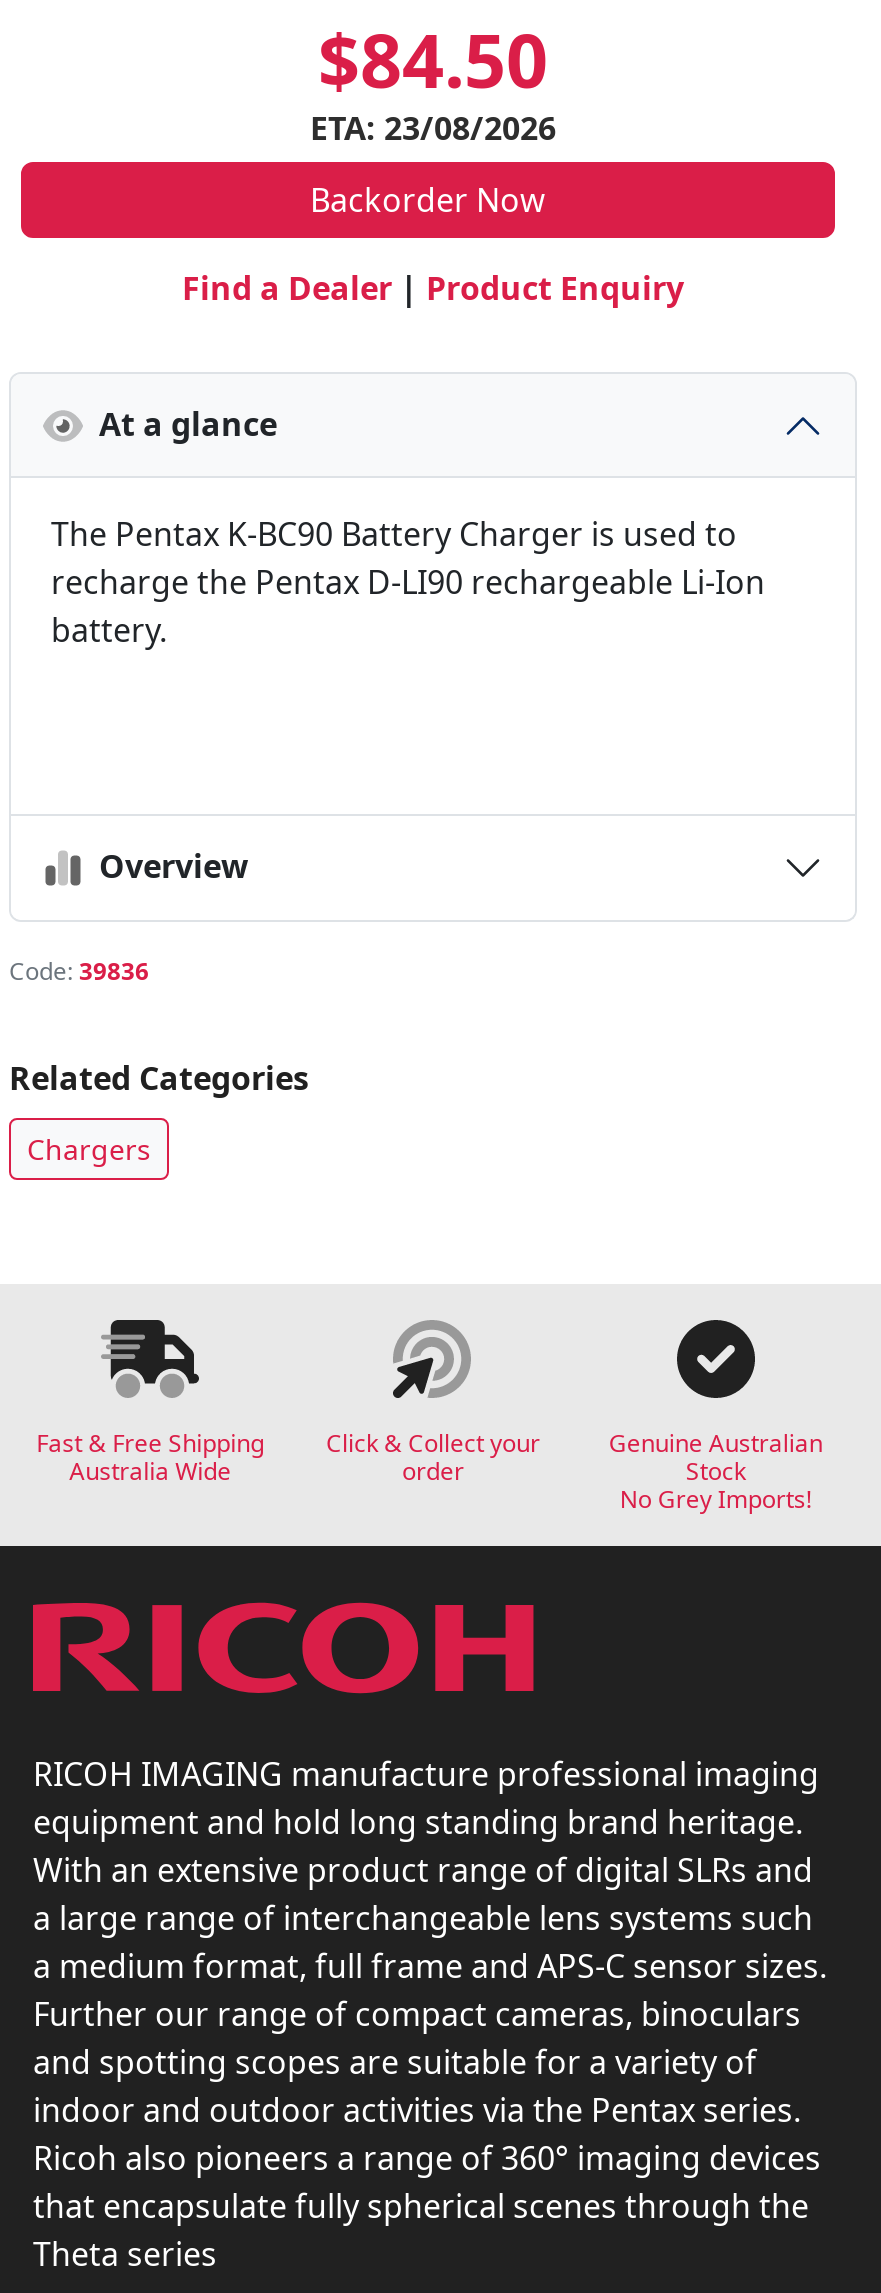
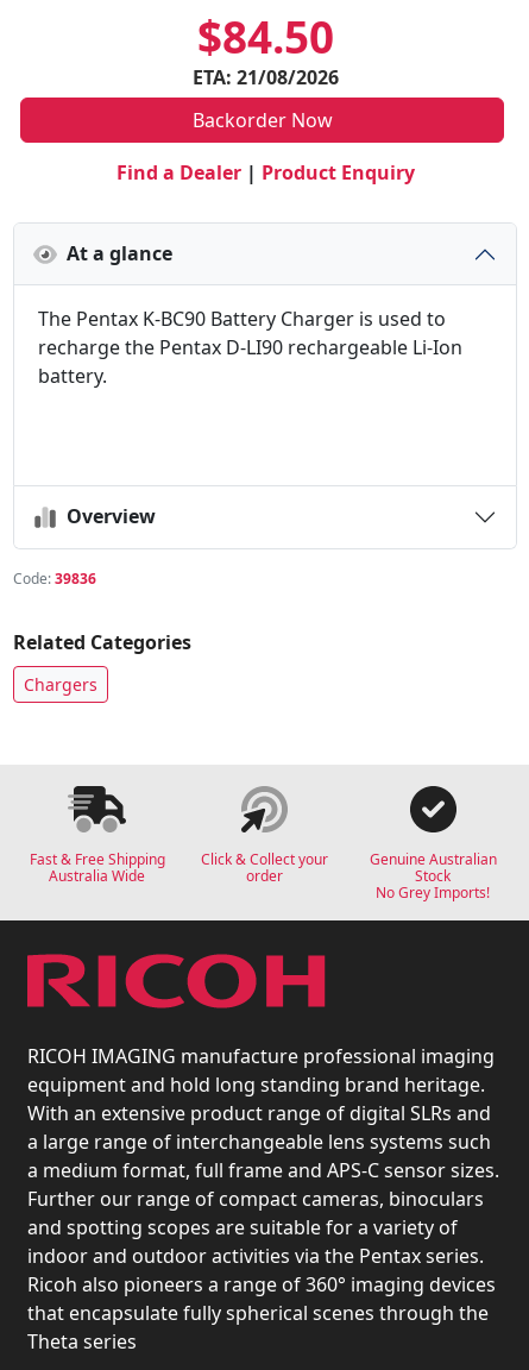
[310,105,556,149] ETA: 23/08/2026 -> [192,64,338,90] ETA: 21/08/2026

